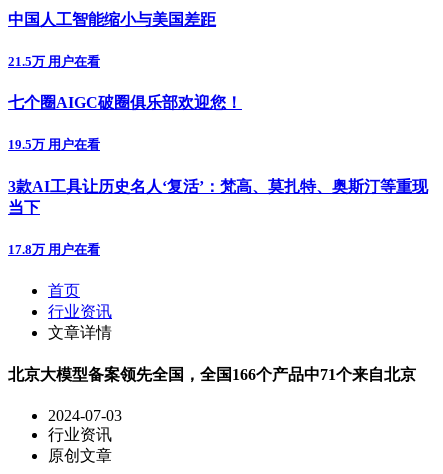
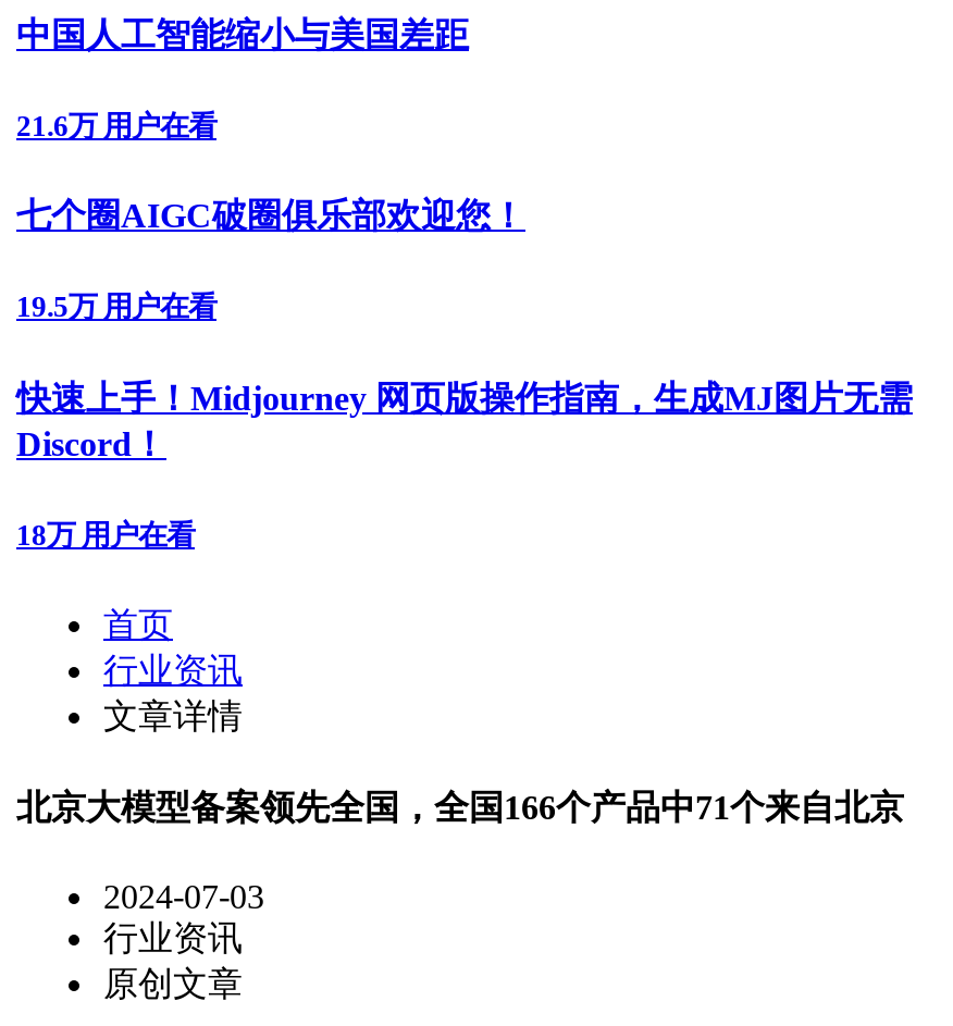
[8,54,100,69] 21.5万 用户在看 -> [16,110,216,143] 21.6万 用户在看
[8,178,428,216] 3款AI工具让历史名人‘复活’：梵高、莫扎特、奥斯汀等重现 | 当下 -> [16,379,913,462] 快速上手！Midjourney 网页版操作指南，生成MJ图片无需 | Discord！
[8,242,100,257] 17.8万 用户在看 -> [16,519,195,551] 18万 用户在看

